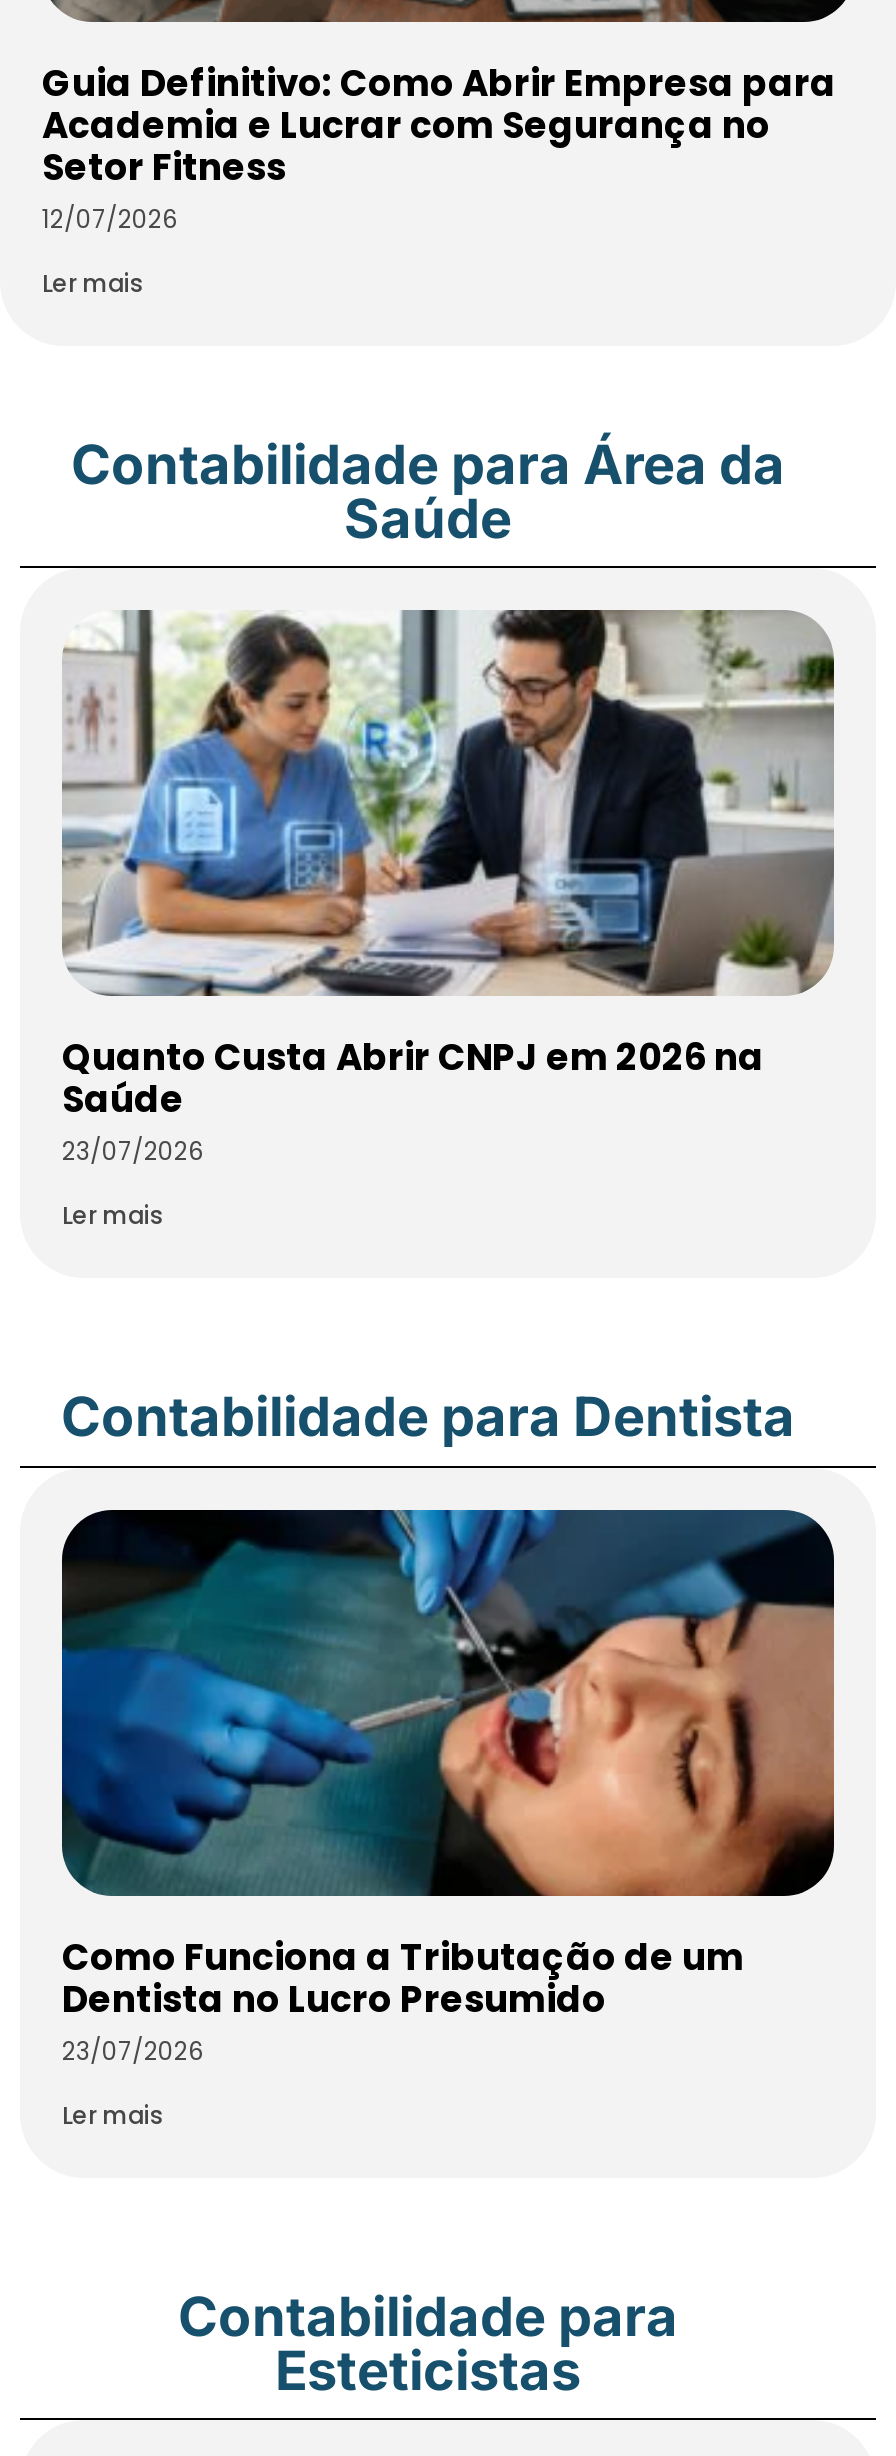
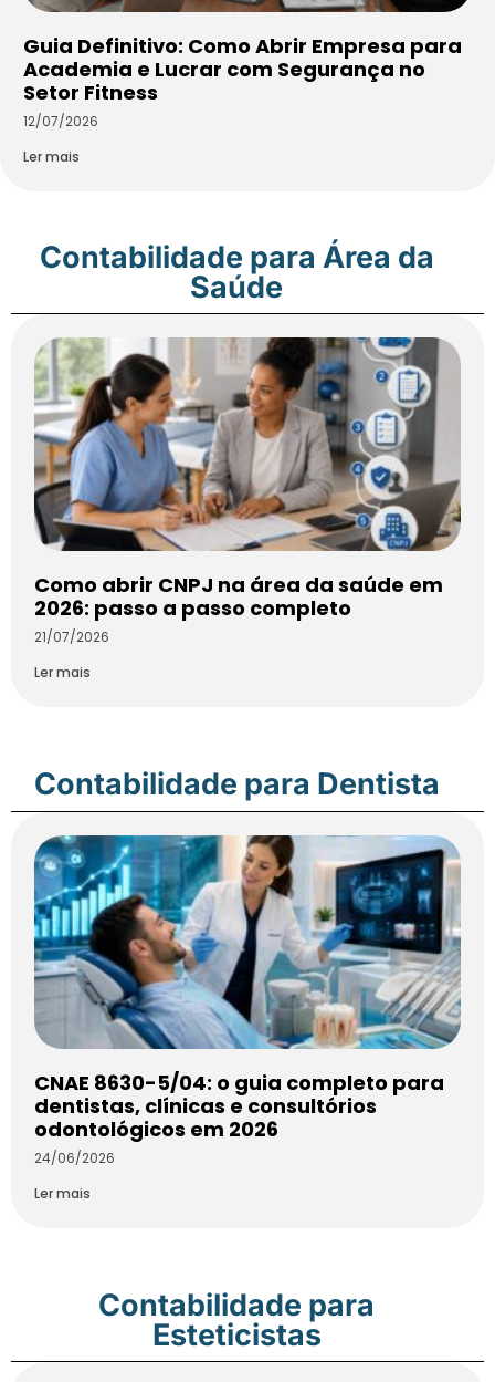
[62,610,836,1168] [image] | Quanto Custa Abrir CNPJ em 2026 na | Saúde | 23/07/2026 -> [34,336,461,646] [image] | Como abrir CNPJ na área da saúde em | 2026: passo a passo completo | 21/07/2026
[60,1508,836,2068] [image] | Como Funciona a Tributação de um | Dentista no Lucro Presumido | 23/07/2026 -> [33,834,461,1167] [image] | CNAE 8630-5/04: o guia completo para | dentistas, clínicas e consultórios | odontológicos em 2026 | 24/06/2026

